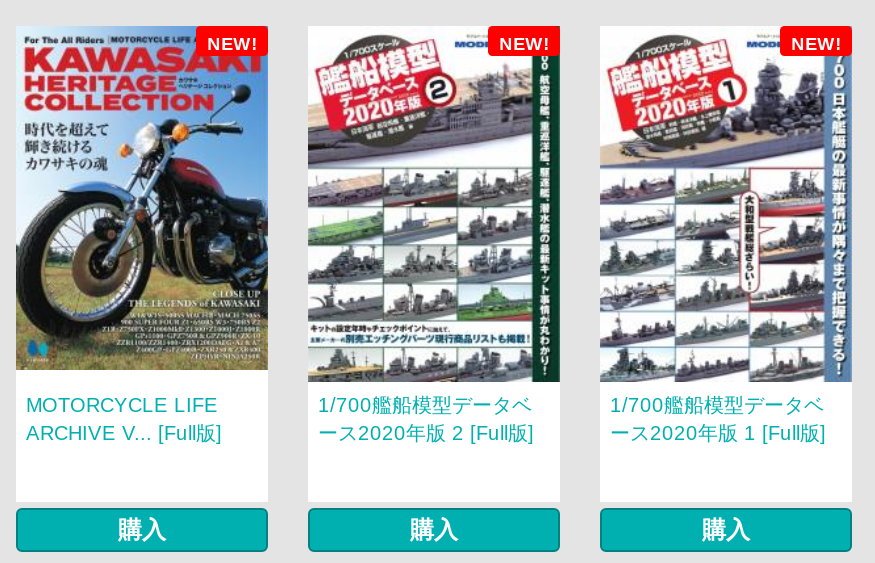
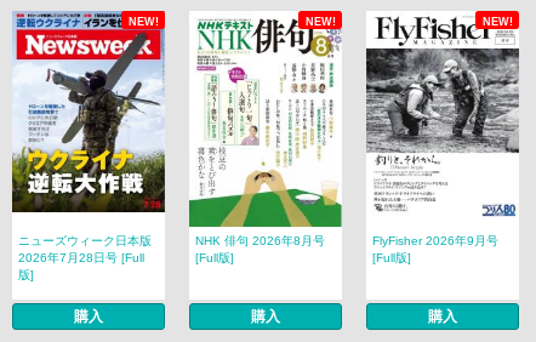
[14,28,270,445] [image] | MOTORCYCLE LIFE | ARCHIVE V... [Full版] -> [11,11,166,282] [image] | ニューズウィーク日本版 | 2026年7月28日号 [Full | 版]
[306,26,562,445] [image] | 1/700艦船模型データベ | ース2020年版 2 [Full版] -> [188,17,342,265] [image] | NHK 俳句 2026年8月号 | [Full版]
[598,32,854,445] [image] | 1/700艦船模型データベ | ース2020年版 1 [Full版] -> [365,16,520,265] [image] | FlyFisher 2026年9月号 | [Full版]

